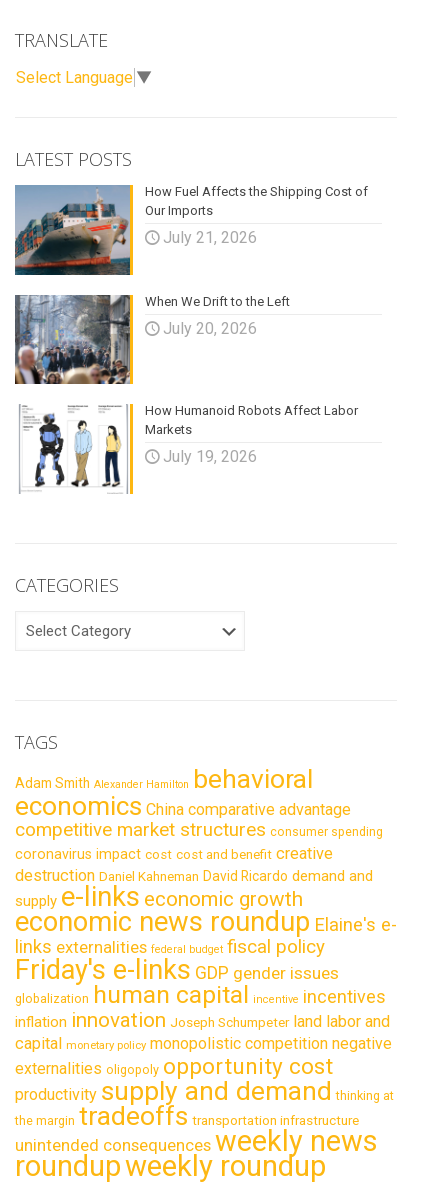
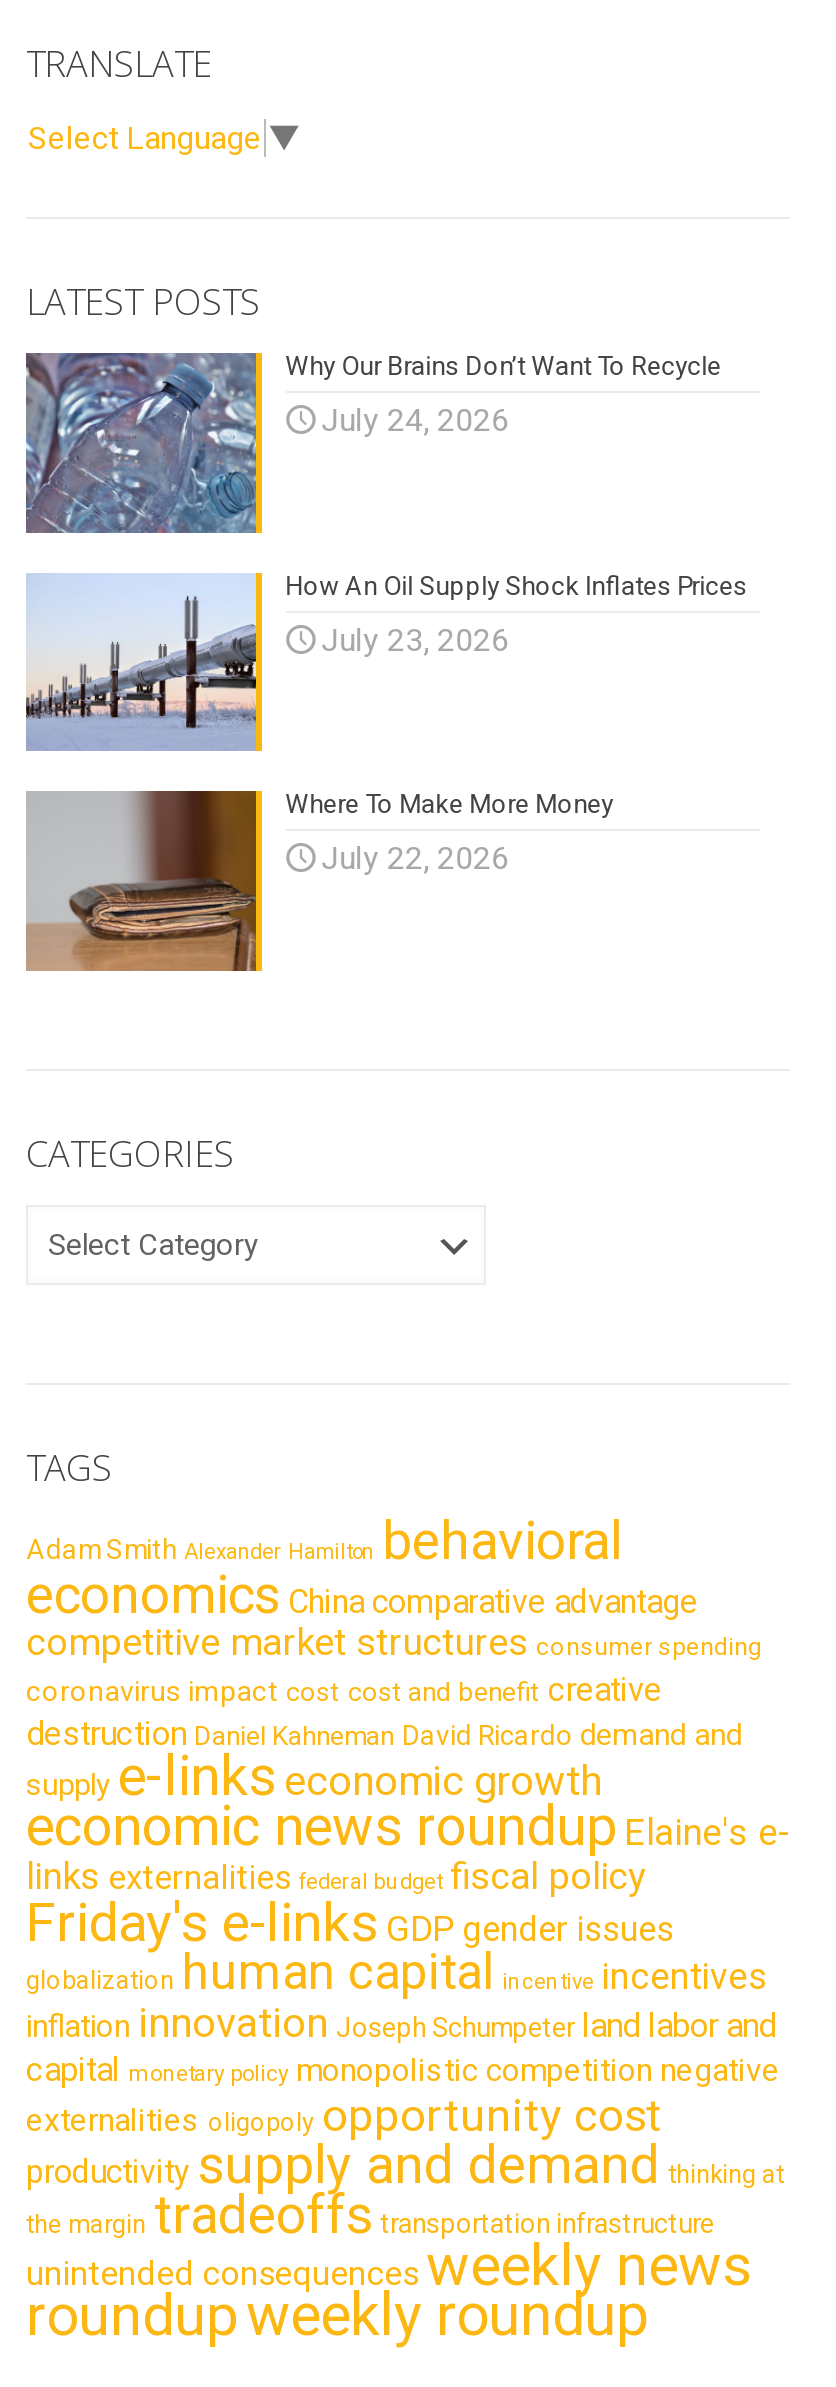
[14,184,368,276] [image] | How Fuel Affects the Shipping Cost of | Our Imports -> [24,351,721,535] [image] | Why Our Brains Don’t Want To Recycle
[163,228,257,247] July 21, 2026 -> [321,401,509,439] July 24, 2026
[14,293,290,385] [image] | When We Drift to the Left -> [26,570,747,753] [image] | How An Oil Supply Shock Inflates Prices
[163,318,257,337] July 20, 2026 -> [321,620,509,658] July 23, 2026
[15,403,358,494] [image] | How Humanoid Robots Affect Labor | Markets -> [24,789,613,973] [image] | Where To Make More Money
[163,447,257,466] July 19, 2026 -> [321,839,509,877] July 22, 2026

